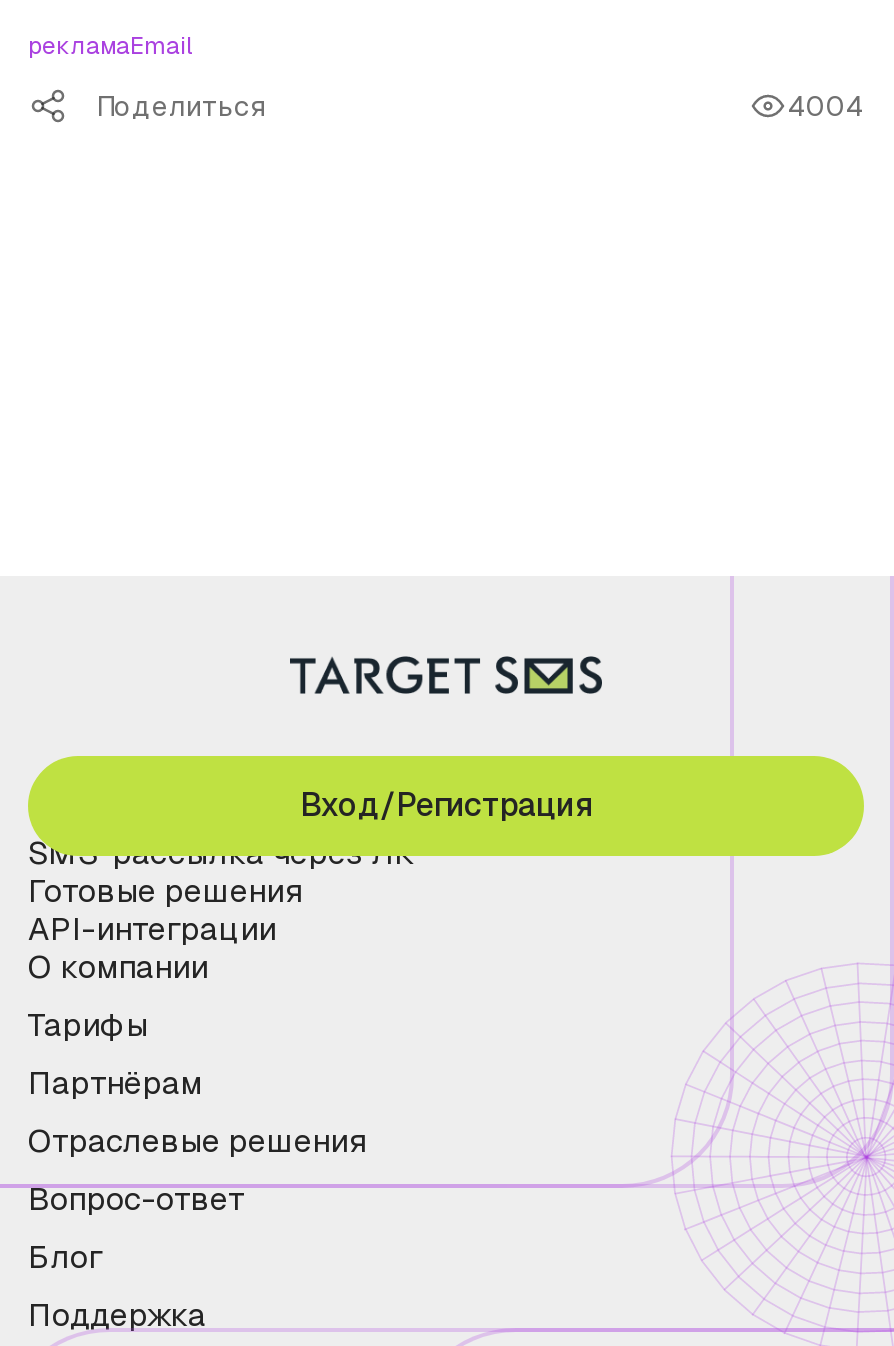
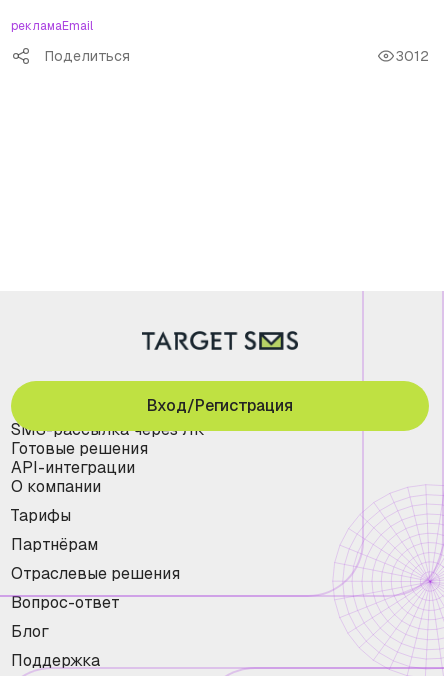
[788,88,864,124] 4004 -> [396,47,429,65] 3012

